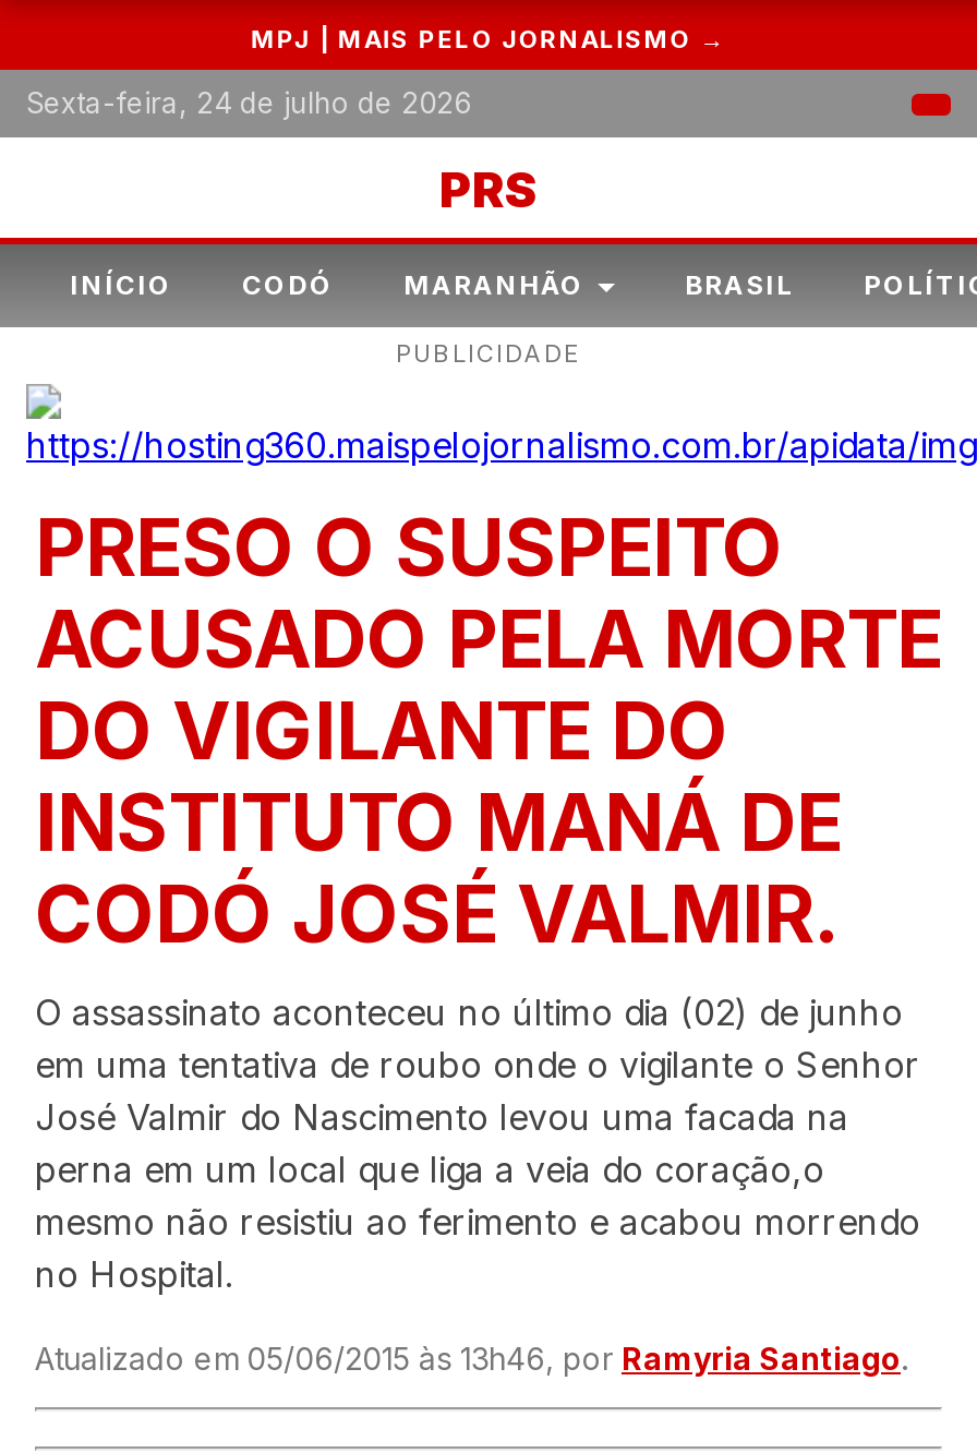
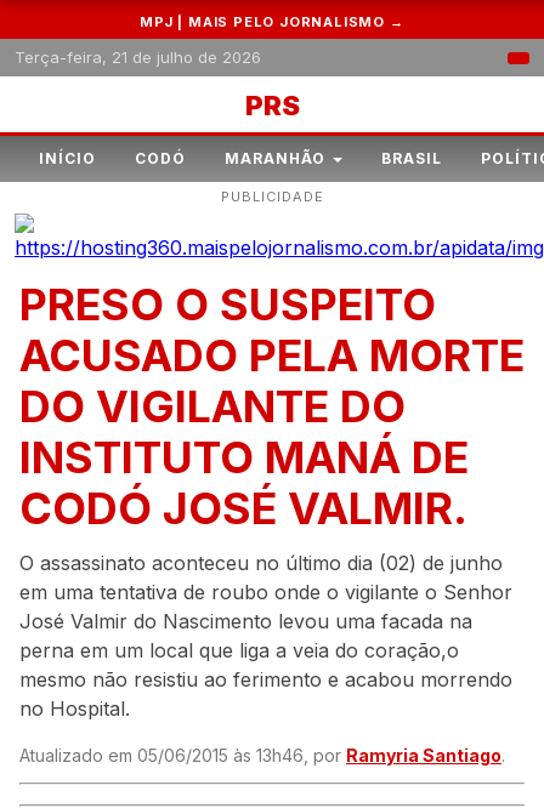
[26,85,471,120] Sexta-feira, 24 de julho de 2026 -> [15,47,261,67] Terça-feira, 21 de julho de 2026

